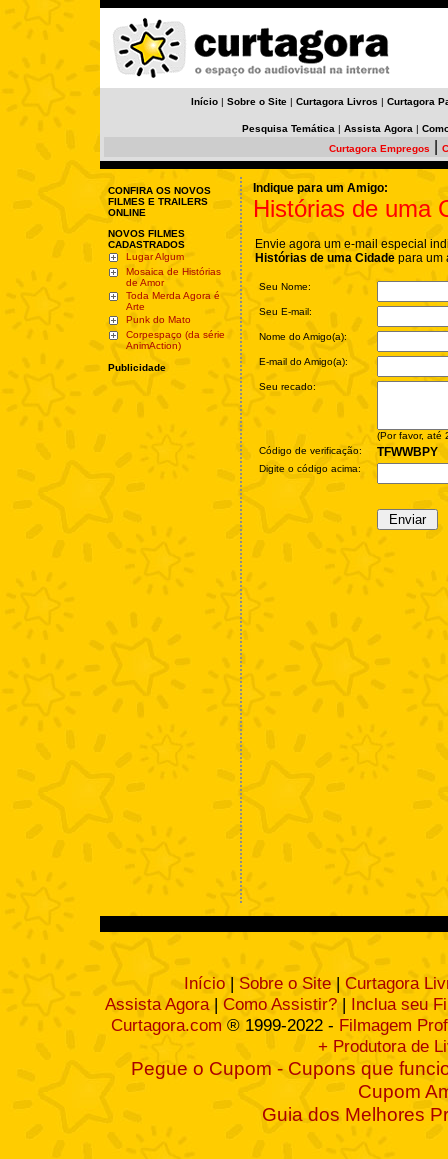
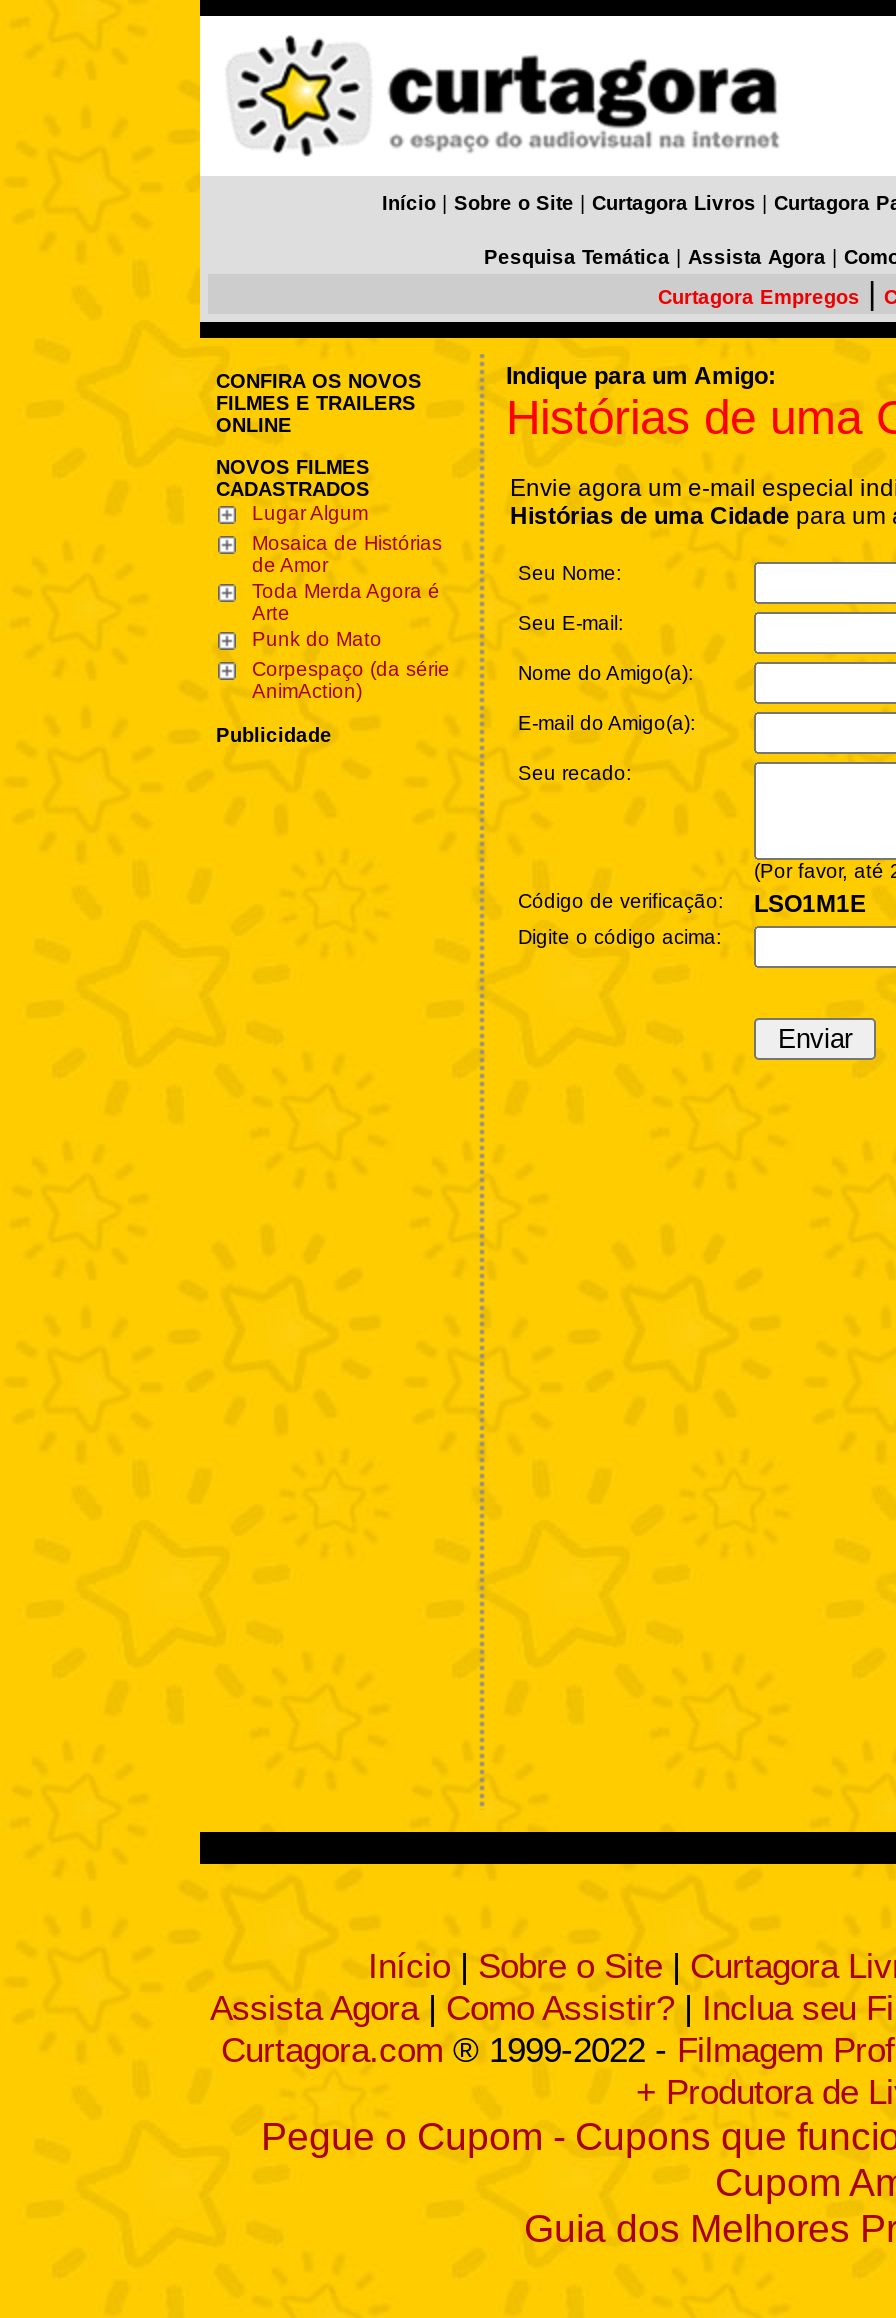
[377,445,438,459] TFWWBPY -> [754,890,866,918] LSO1M1E

